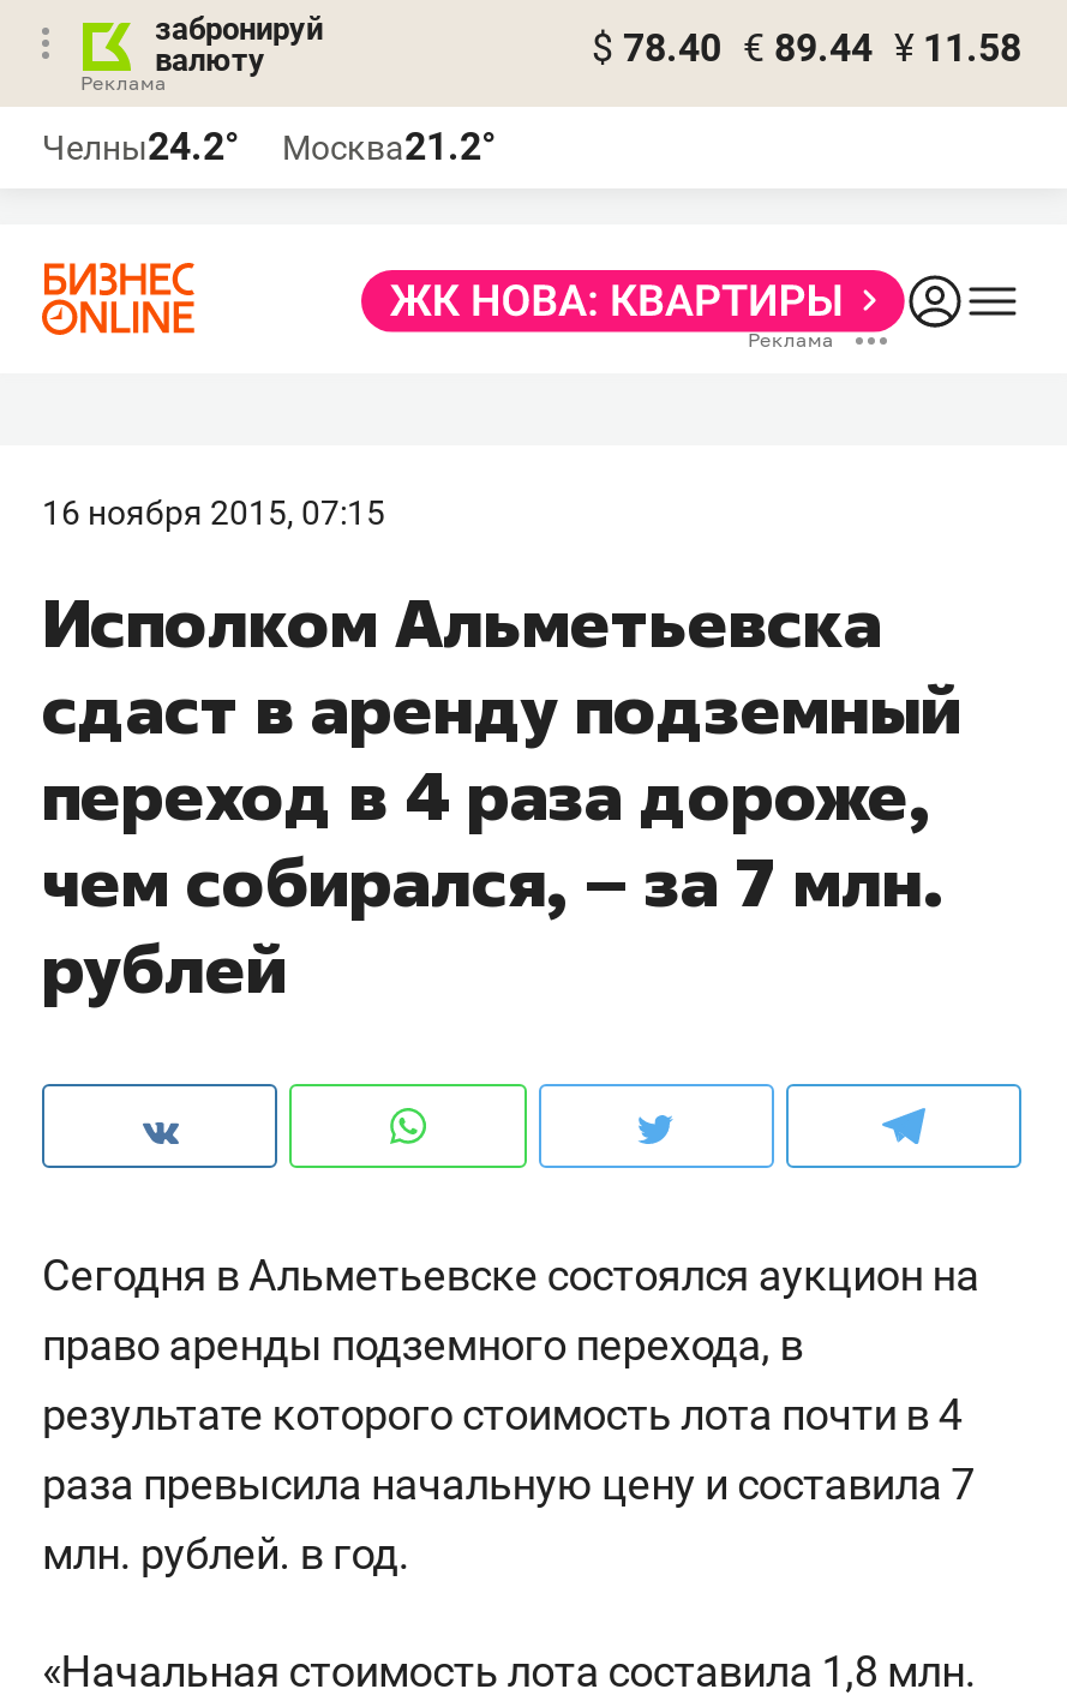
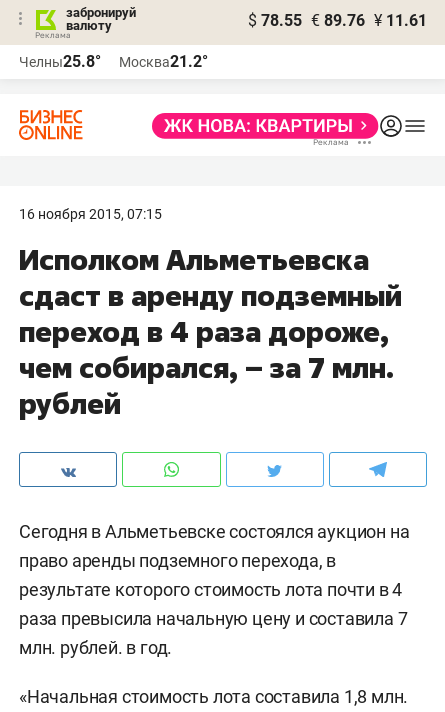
[592,25,1021,71] $ 78.40 € 89.44 ¥ 11.58 -> [248,11,427,30] $ 78.55 € 89.76 ¥ 11.61
[42,124,496,169] Челны24.2° Москва21.2° -> [19,52,208,71] Челны25.8° Москва21.2°

